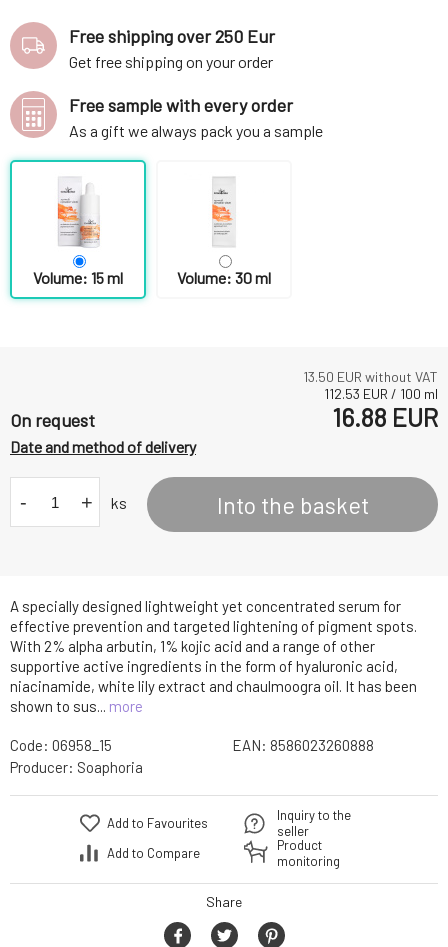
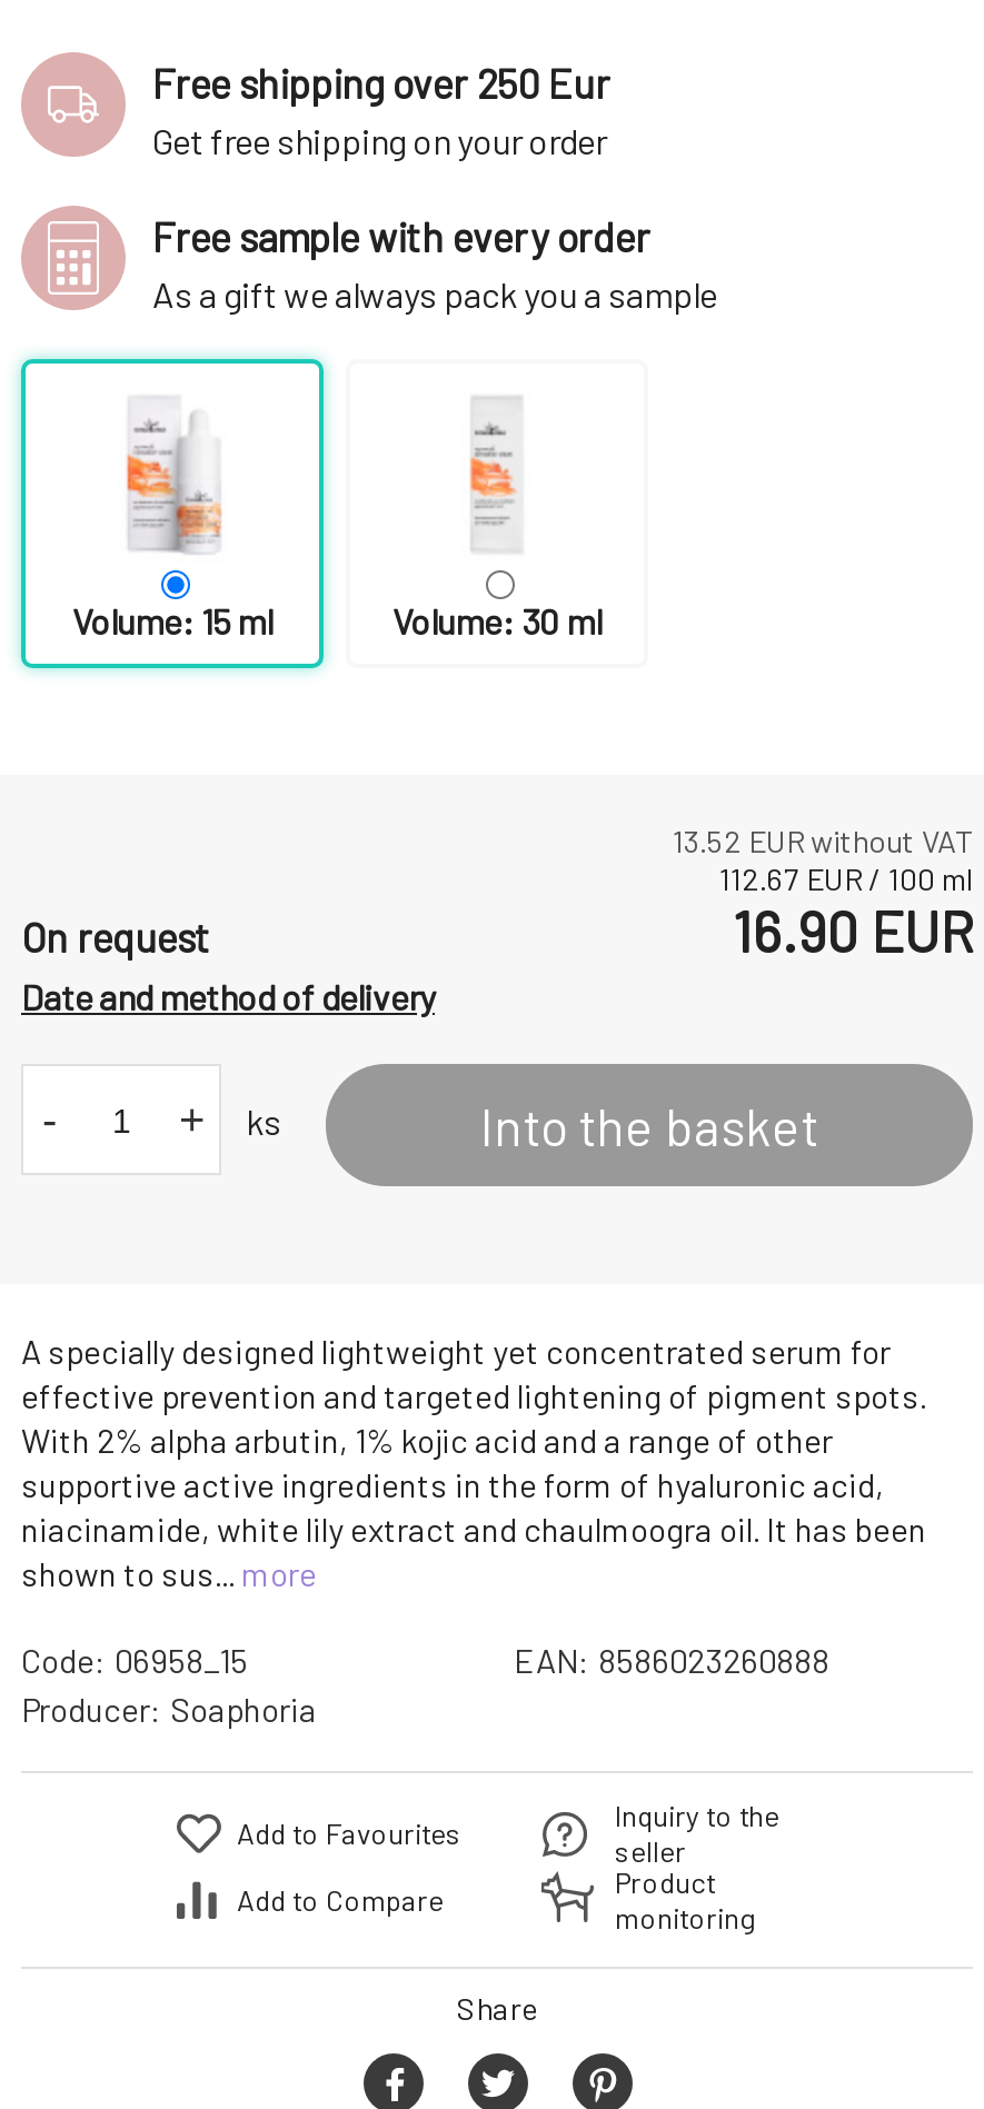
[303,368,438,385] 13.50 EUR without VAT -> [673,822,973,860] 13.52 EUR without VAT
[324,385,438,402] 112.53 EUR / 100 ml -> [719,860,973,898] 112.67 EUR / 100 ml
[332,402,438,432] 16.88 EUR -> [733,898,973,964] 16.90 EUR

